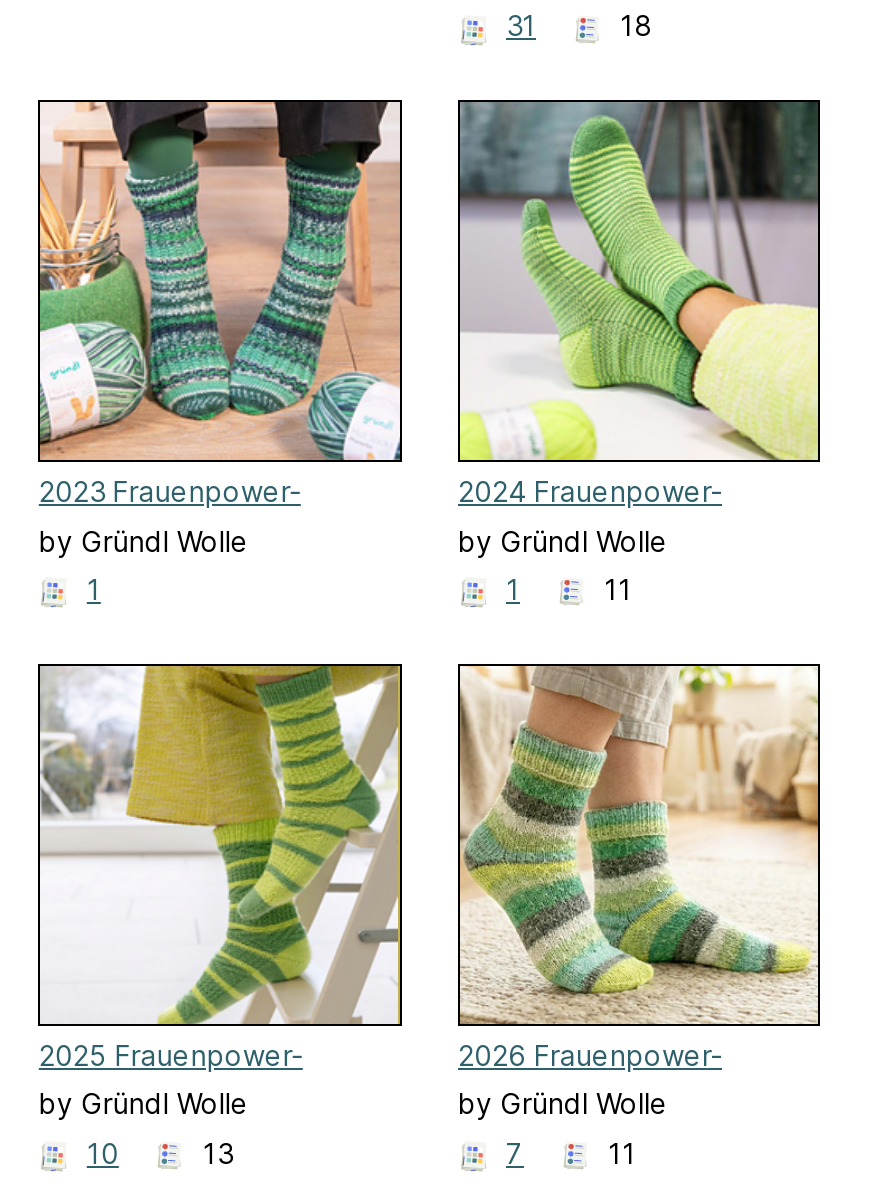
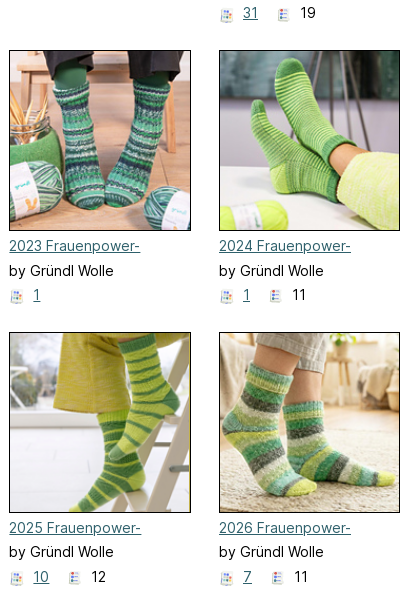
[620,9,652,43] 18 -> [300,4,316,21] 19
[203,1136,233,1170] 13 -> [91,568,106,585] 12

